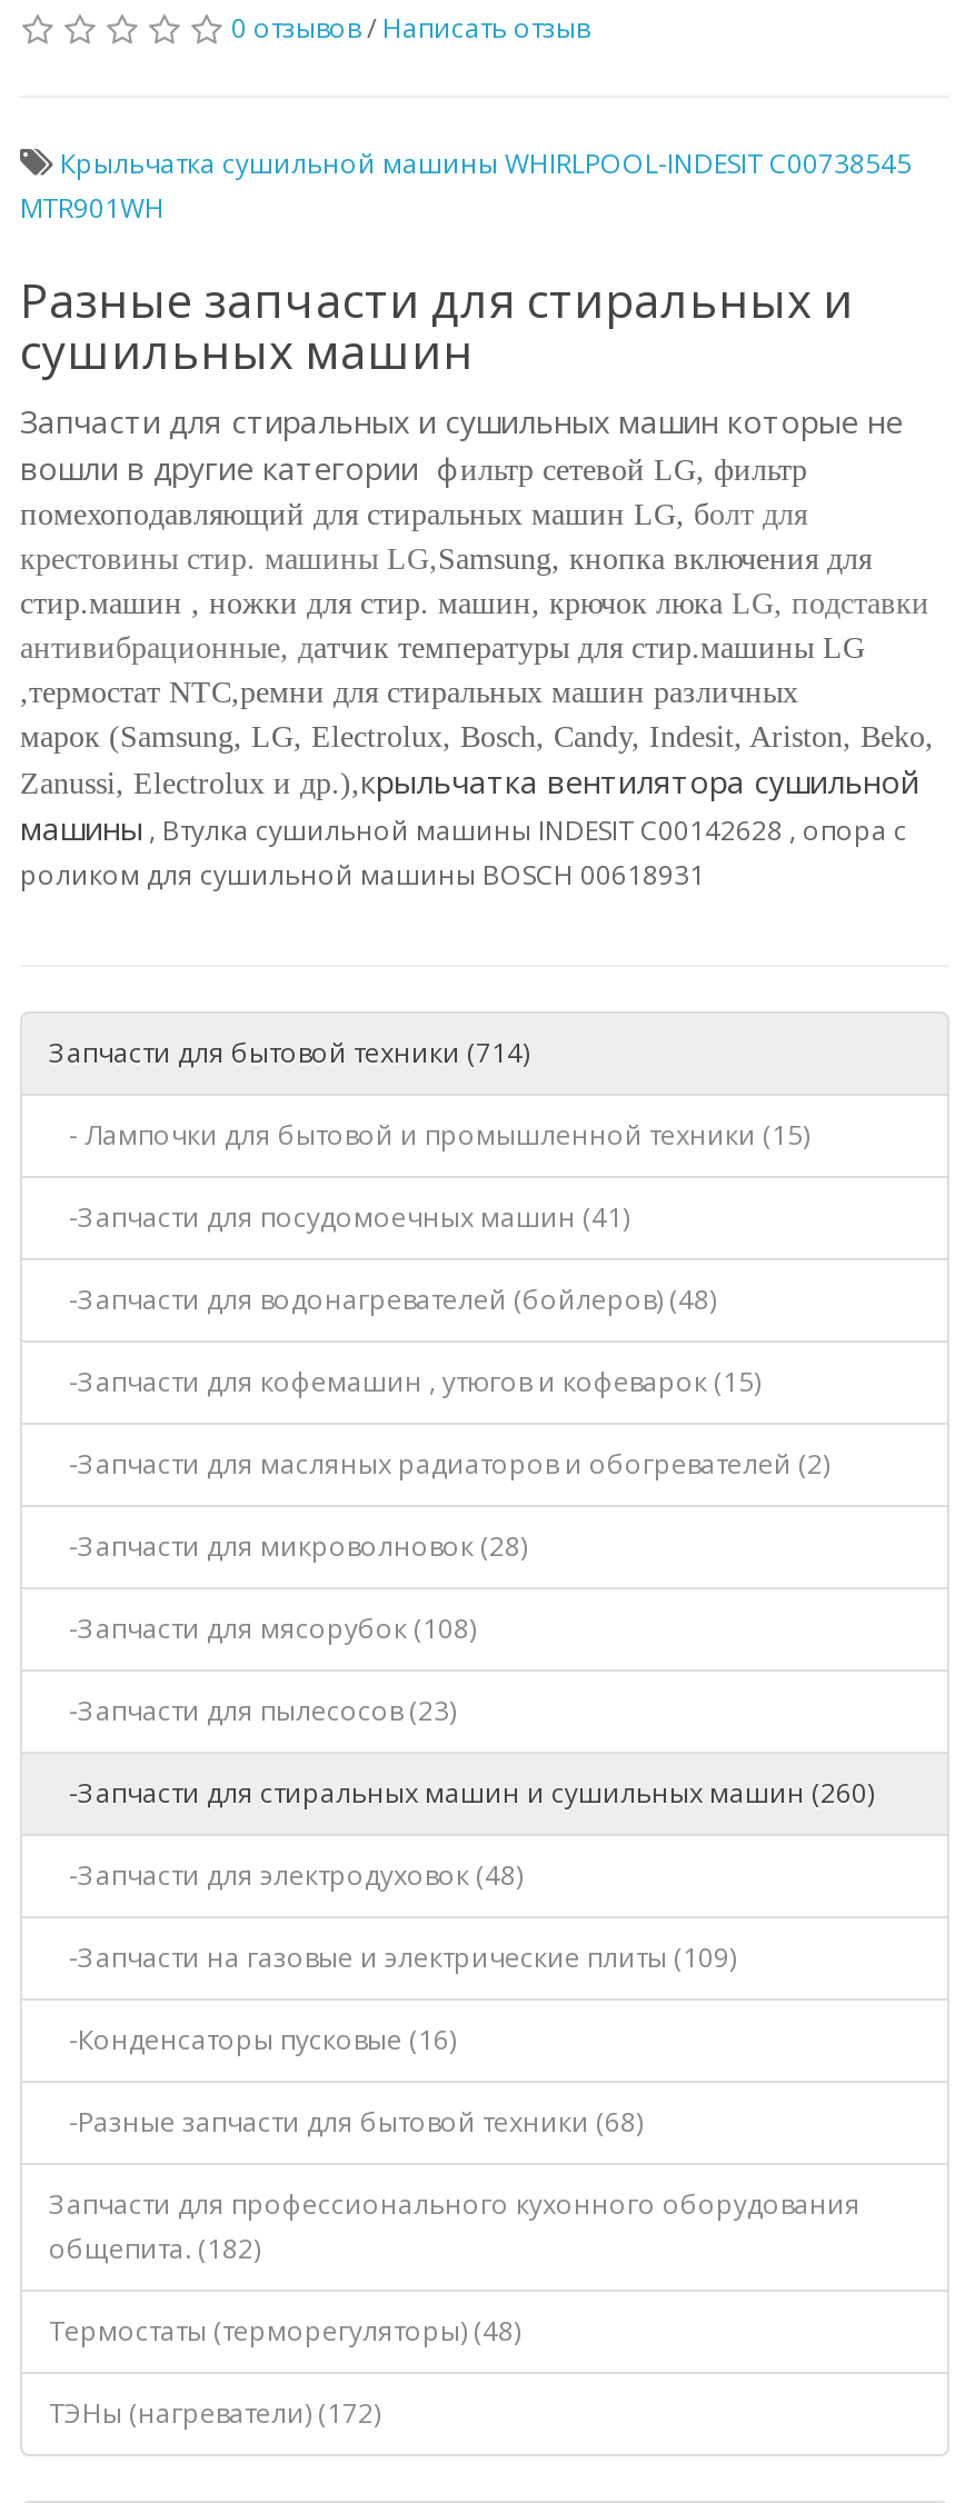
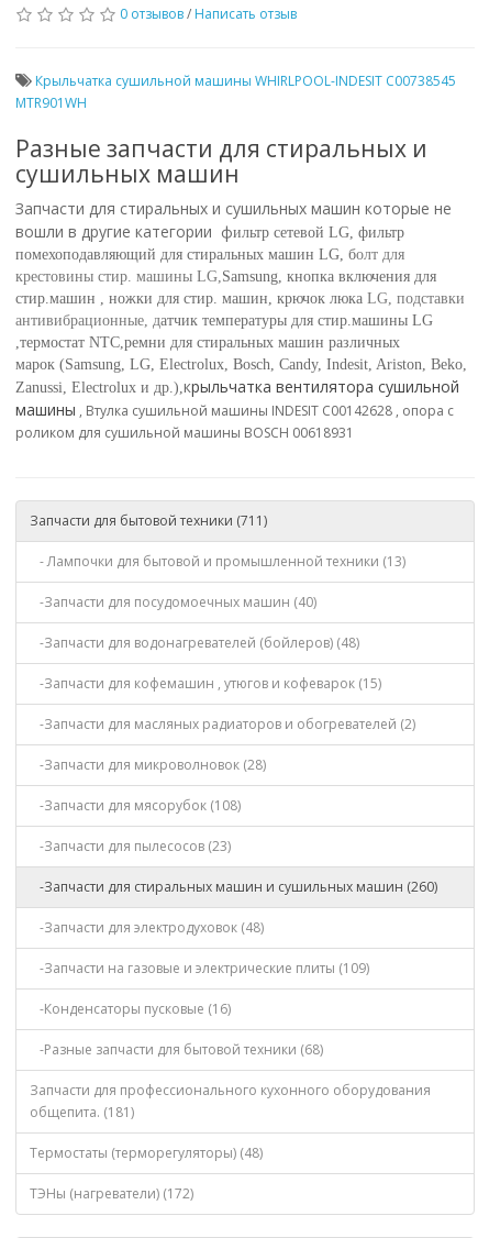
[49,1034,529,1071] Запчасти для бытовой техники (714) -> [30,511,267,530] Запчасти для бытовой техники (711)
[49,1116,809,1154] - Лампочки для бытовой и промышленной техники (15) -> [30,552,405,571] - Лампочки для бытовой и промышленной техники (13)
[49,1198,629,1236] -Запчасти для посудомоечных машин (41) -> [30,593,316,611] -Запчасти для посудомоечных машин (40)
[49,2230,260,2267] общепита. (182) -> [30,1103,134,1121] общепита. (181)

